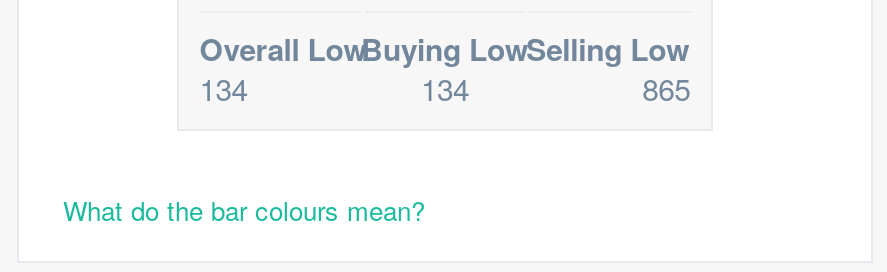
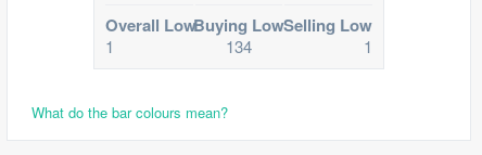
[200,67,248,109] 134 -> [106,35,114,57] 1
[642,67,690,109] 865 -> [363,35,372,57] 1

